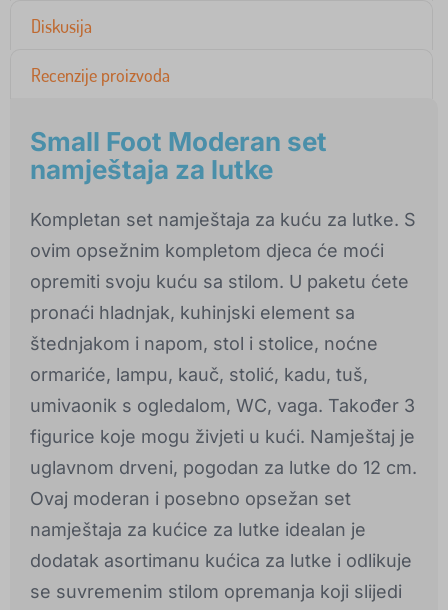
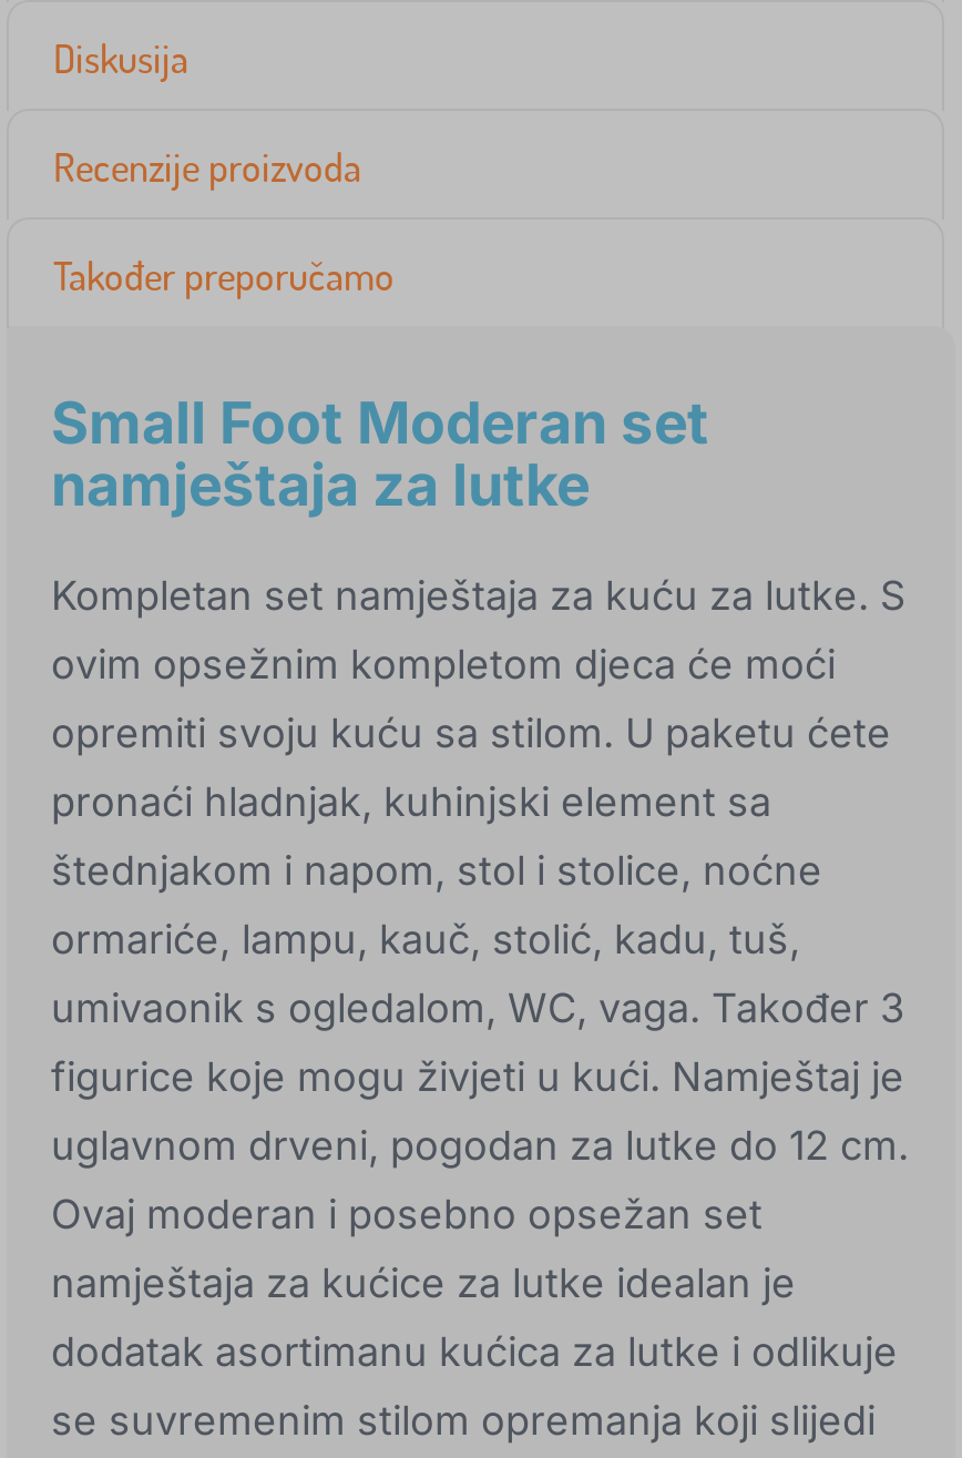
none -> [53,251,395,300] Također preporučamo

